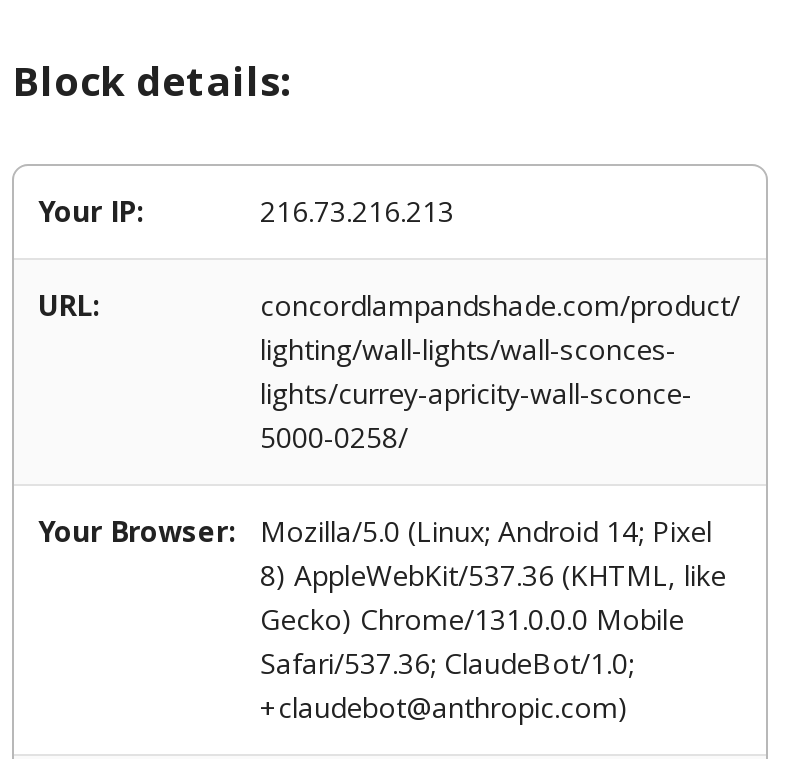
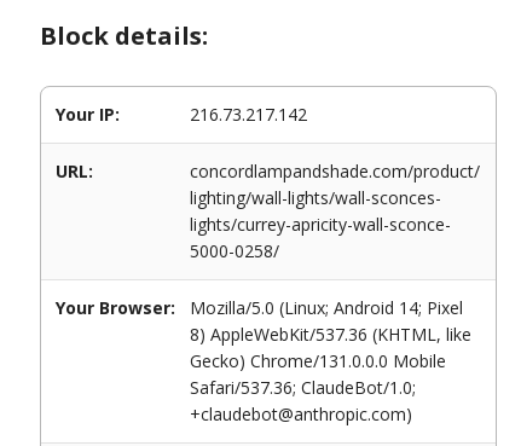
[260,192,454,230] 216.73.216.213 -> [190,103,307,126] 216.73.217.142

